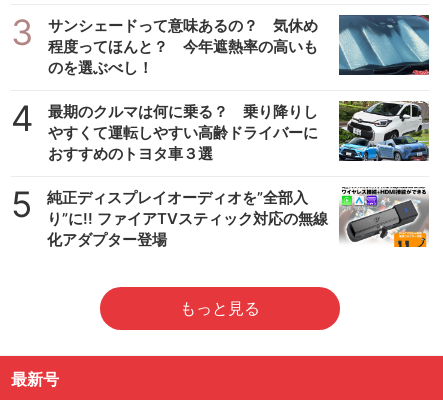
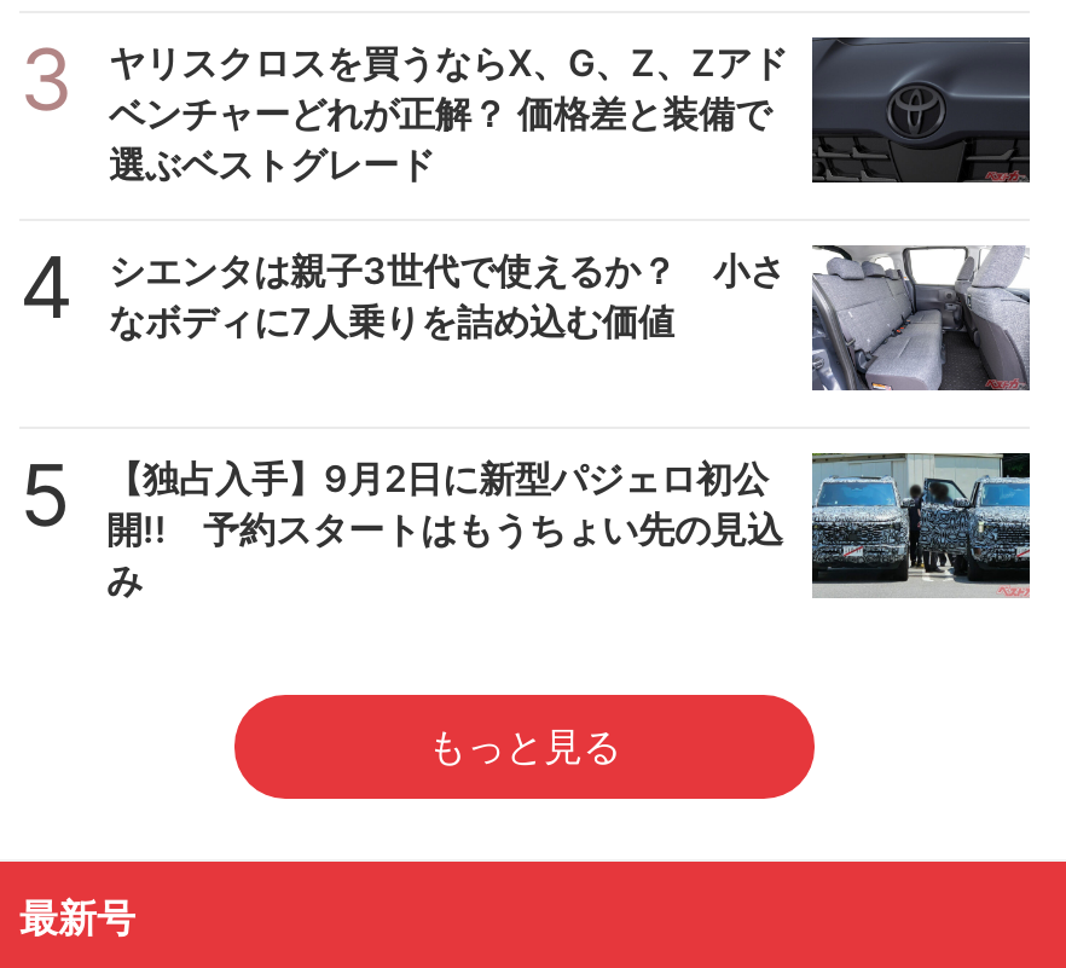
[48,15,430,77] [image] | サンシェードって意味あるの？ 気休め | 程度ってほんと？ 今年遮熱率の高いも | のを選ぶべし！ -> [109,37,1032,187] [image] | ヤリスクロスを買うならX、G、Z、Zアド | ベンチャーどれが正解？ 価格差と装備で | 選ぶベストグレード
[48,100,430,163] [image] | 最期のクルマは何に乗る？ 乗り降りし | やすくて運転しやすい高齢ドライバーに | おすすめのトヨタ車３選 -> [109,245,1030,390] [image] | シエンタは親子3世代で使えるか？ 小さ | なボディに7人乗りを詰め込む価値
[47,186,430,249] [image] | 純正ディスプレイオーディオを”全部入 | り”に!! ファイアTVスティック対応の無線 | 化アダプター登場 -> [106,451,1032,603] [image] | 【独占入手】9月2日に新型パジェロ初公 | 開!! 予約スタートはもうちょい先の見込 | み

